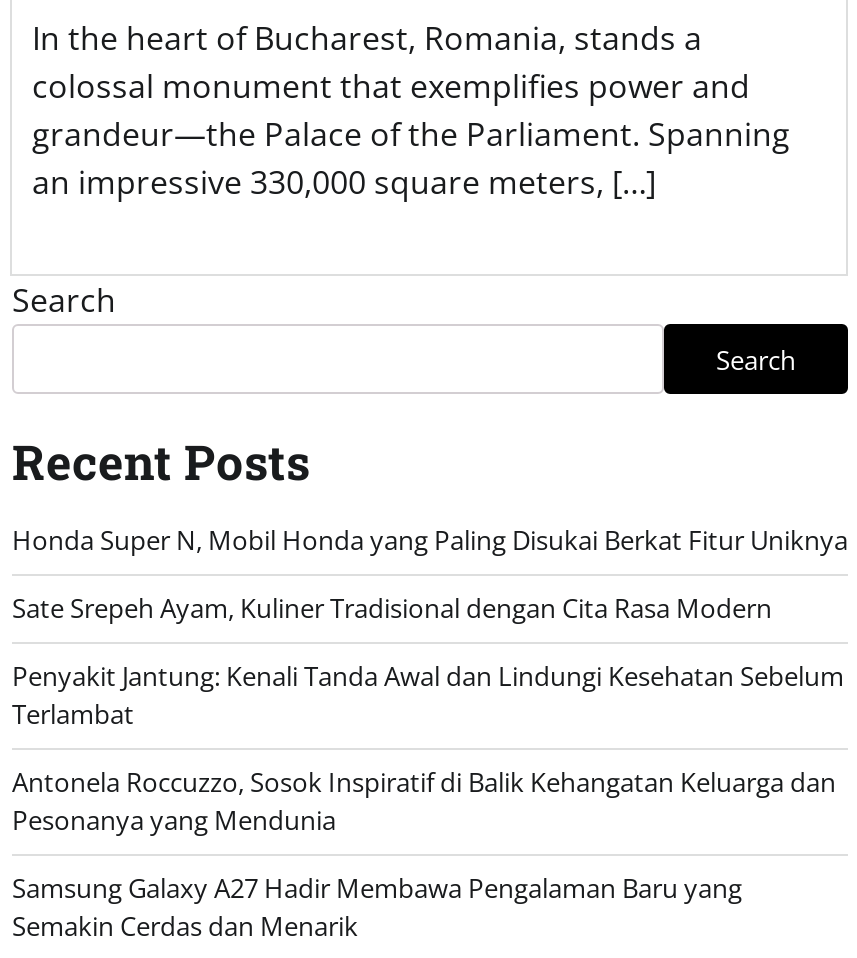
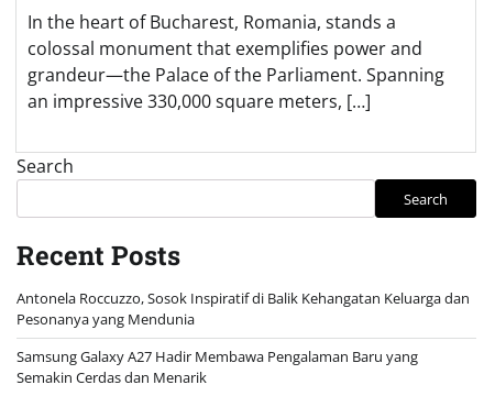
[12,522,848,732] Honda Super N, Mobil Honda yang Paling Disukai Berkat Fitur Uniknya | Sate Srepeh Ayam, Kuliner Tradisional dengan Cita Rasa Modern | Penyakit Jantung: Kenali Tanda Awal dan Lindungi Kesehatan Sebelum | Terlambat -> none

